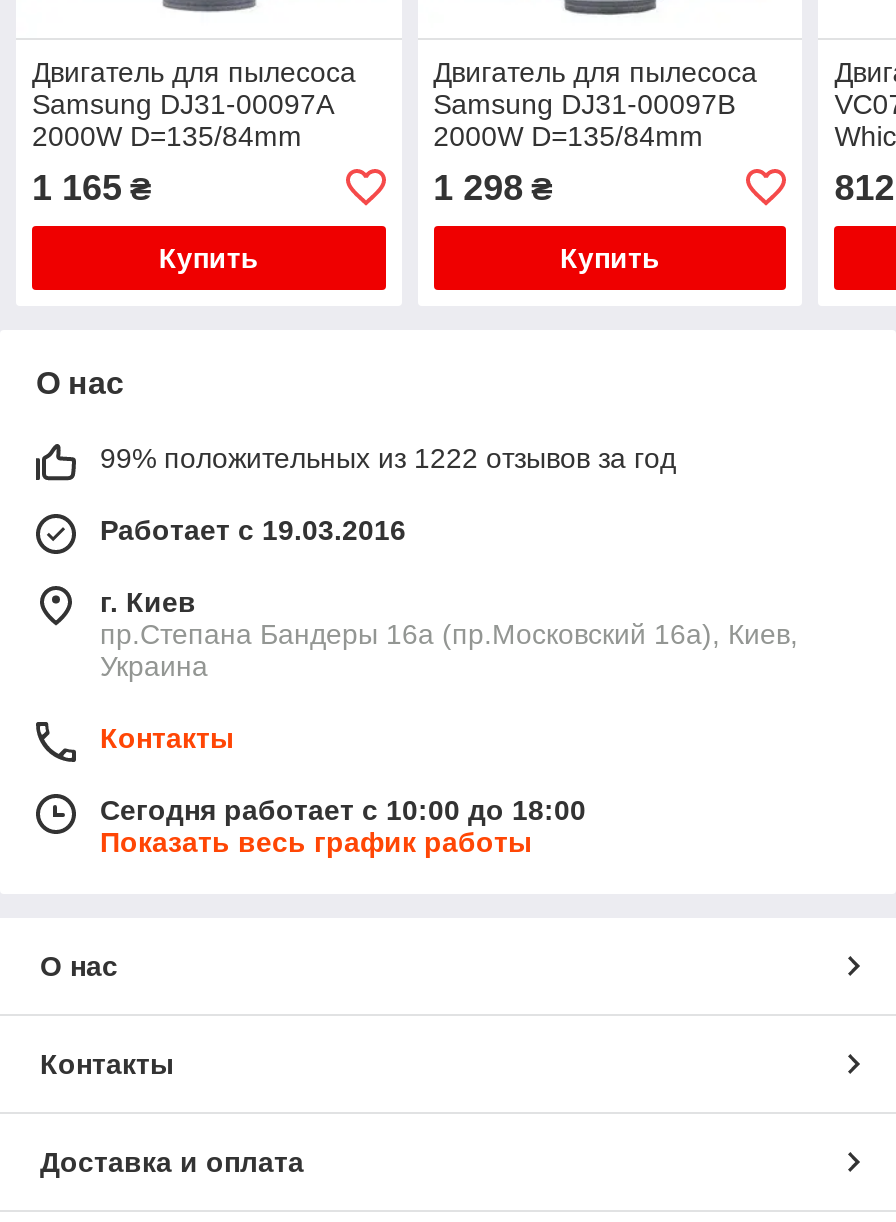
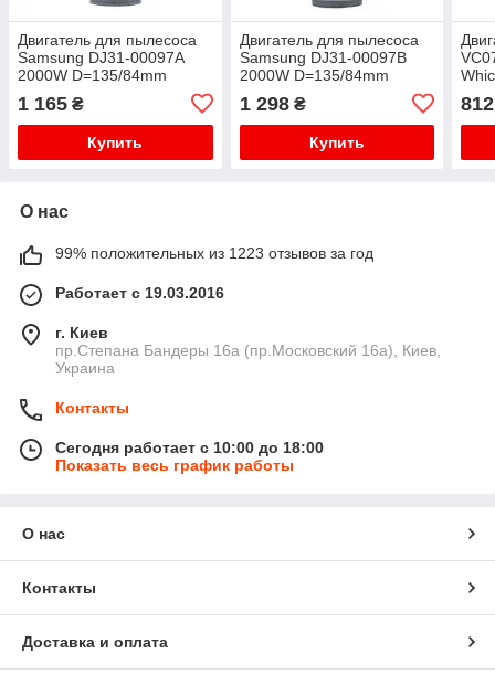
[100,442,676,474] 99% положительных из 1222 отзывов за год -> [55,244,373,262] 99% положительных из 1223 отзывов за год

